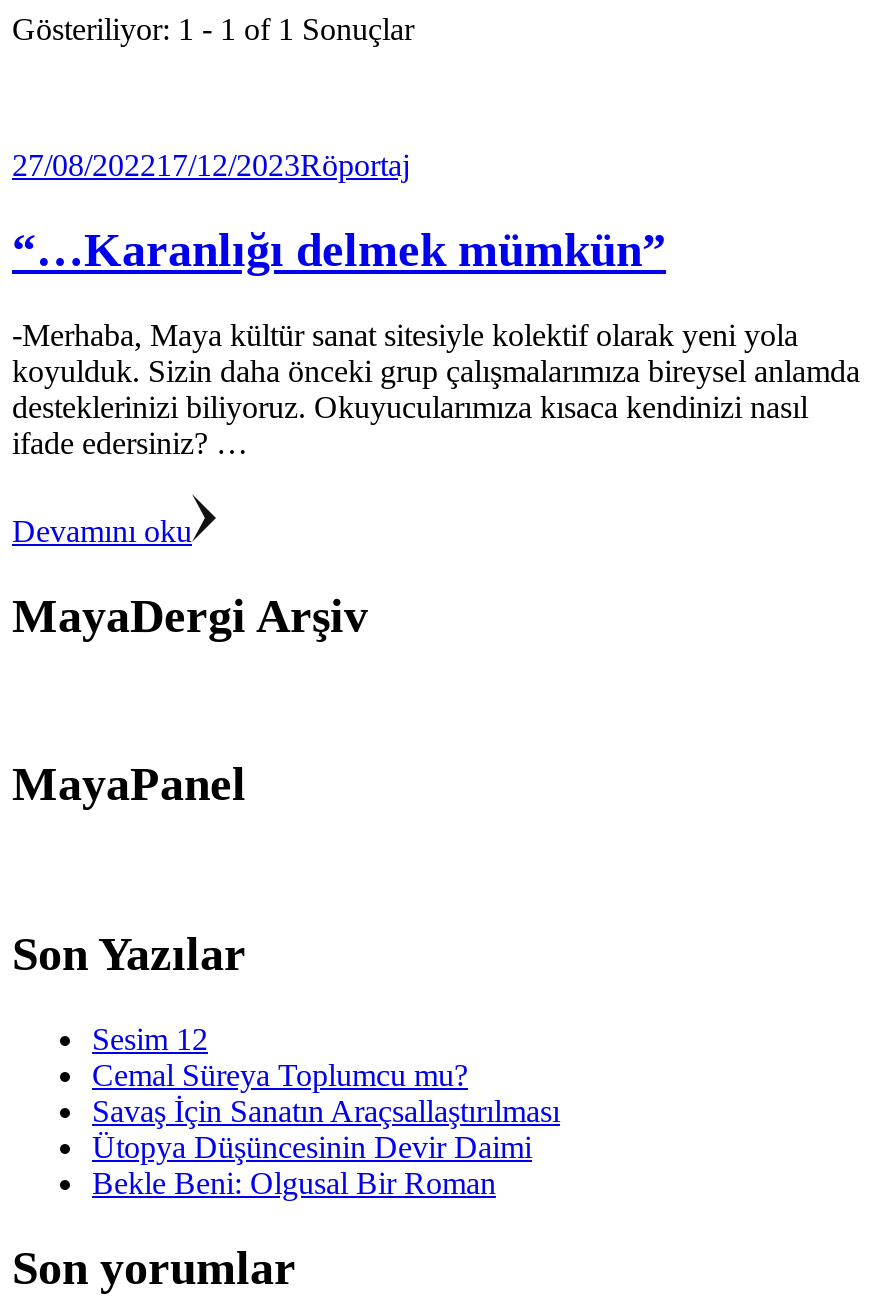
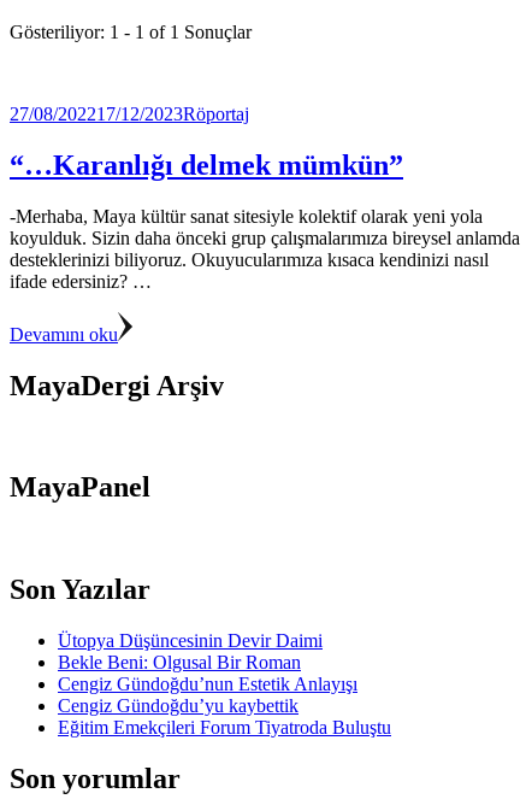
[92,1022,560,1128] Sesim 12 | Cemal Süreya Toplumcu mu? | Savaş İçin Sanatın Araçsallaştırılması -> none
moved [92,1130,532,1200] -> [58,630,323,673]: Ütopya Düşüncesinin Devir Daimi | Bekle Beni: Olgusal Bir Roman
none -> [58,674,391,738] Cengiz Gündoğdu’nun Estetik Anlayışı | Cengiz Gündoğdu’yu kaybettik | Eğitim Emekçileri Forum Tiyatroda Buluştu

